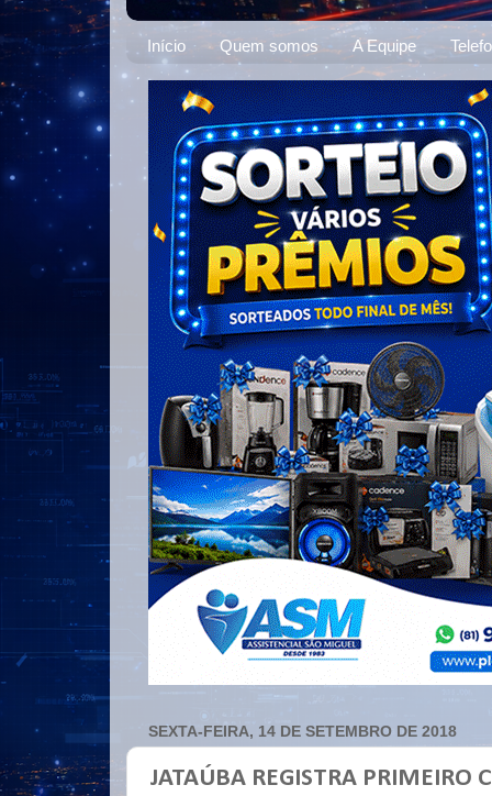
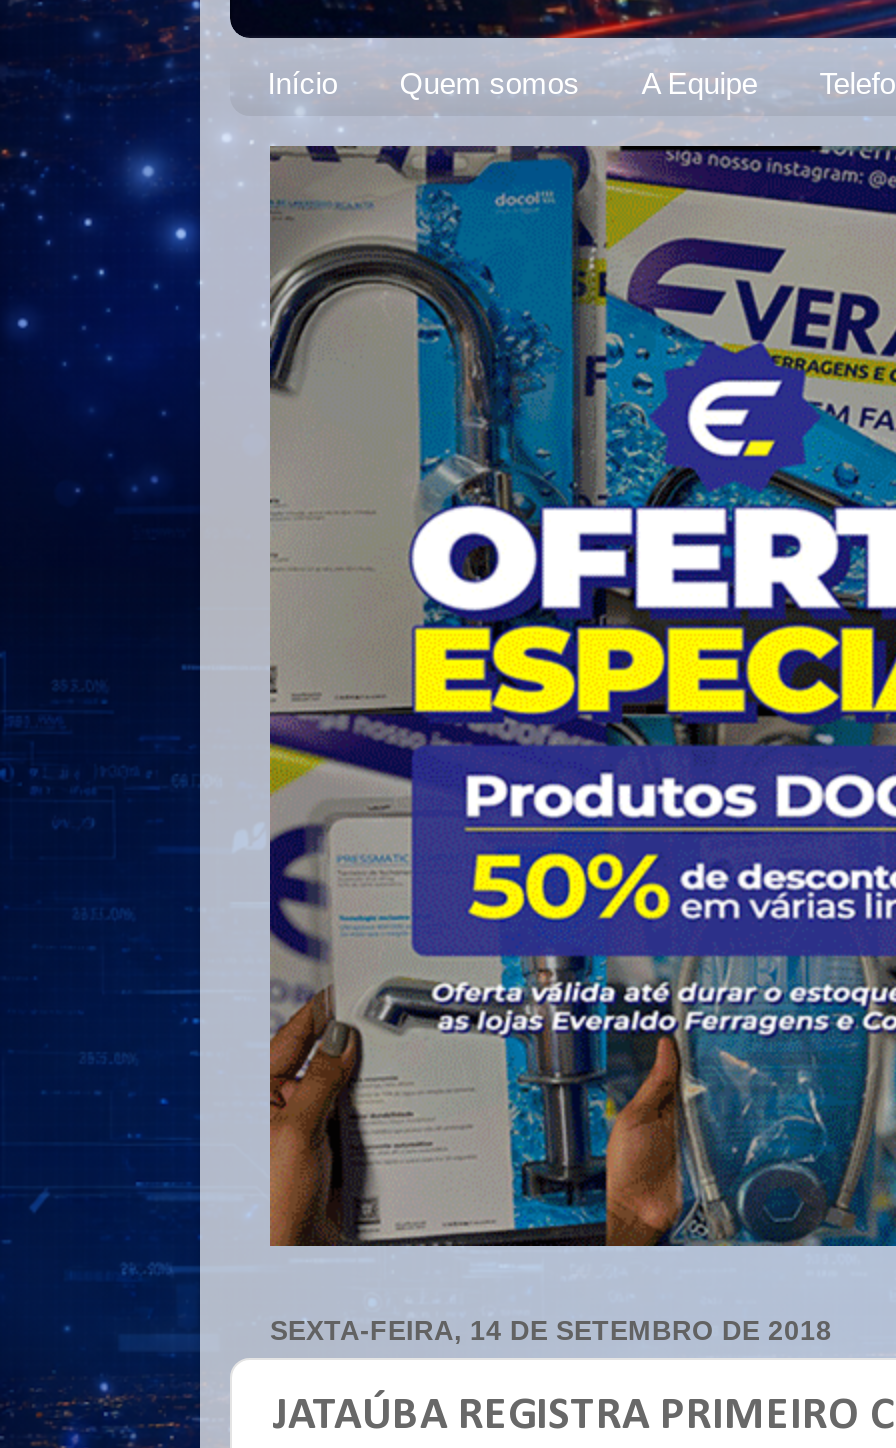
[147,79,489,686] [image] -> [268,146,890,1248] [image]

